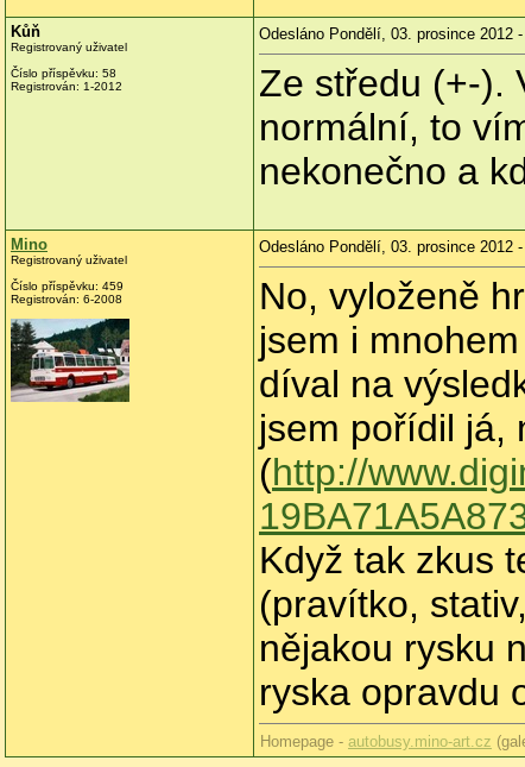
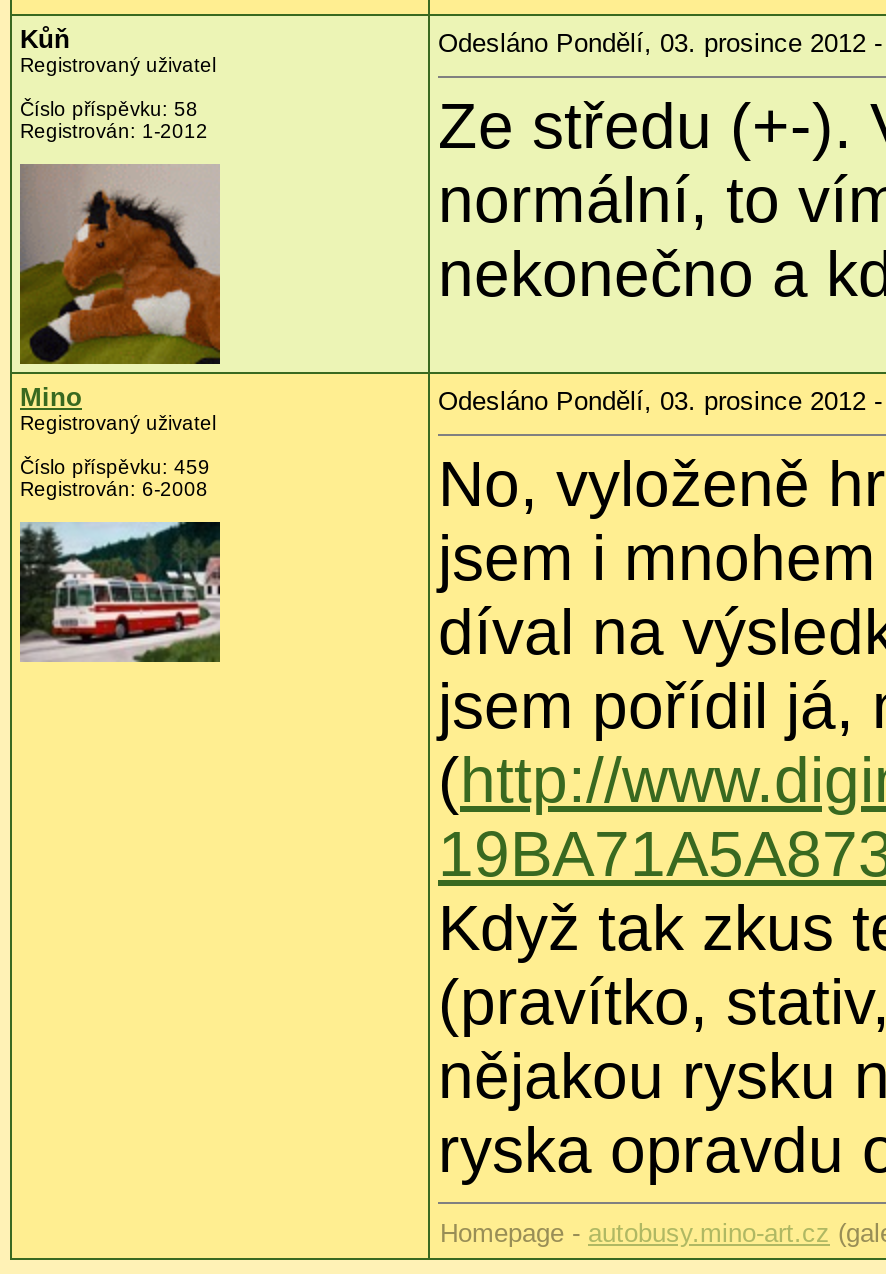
none -> [18,162,222,366] [image]

